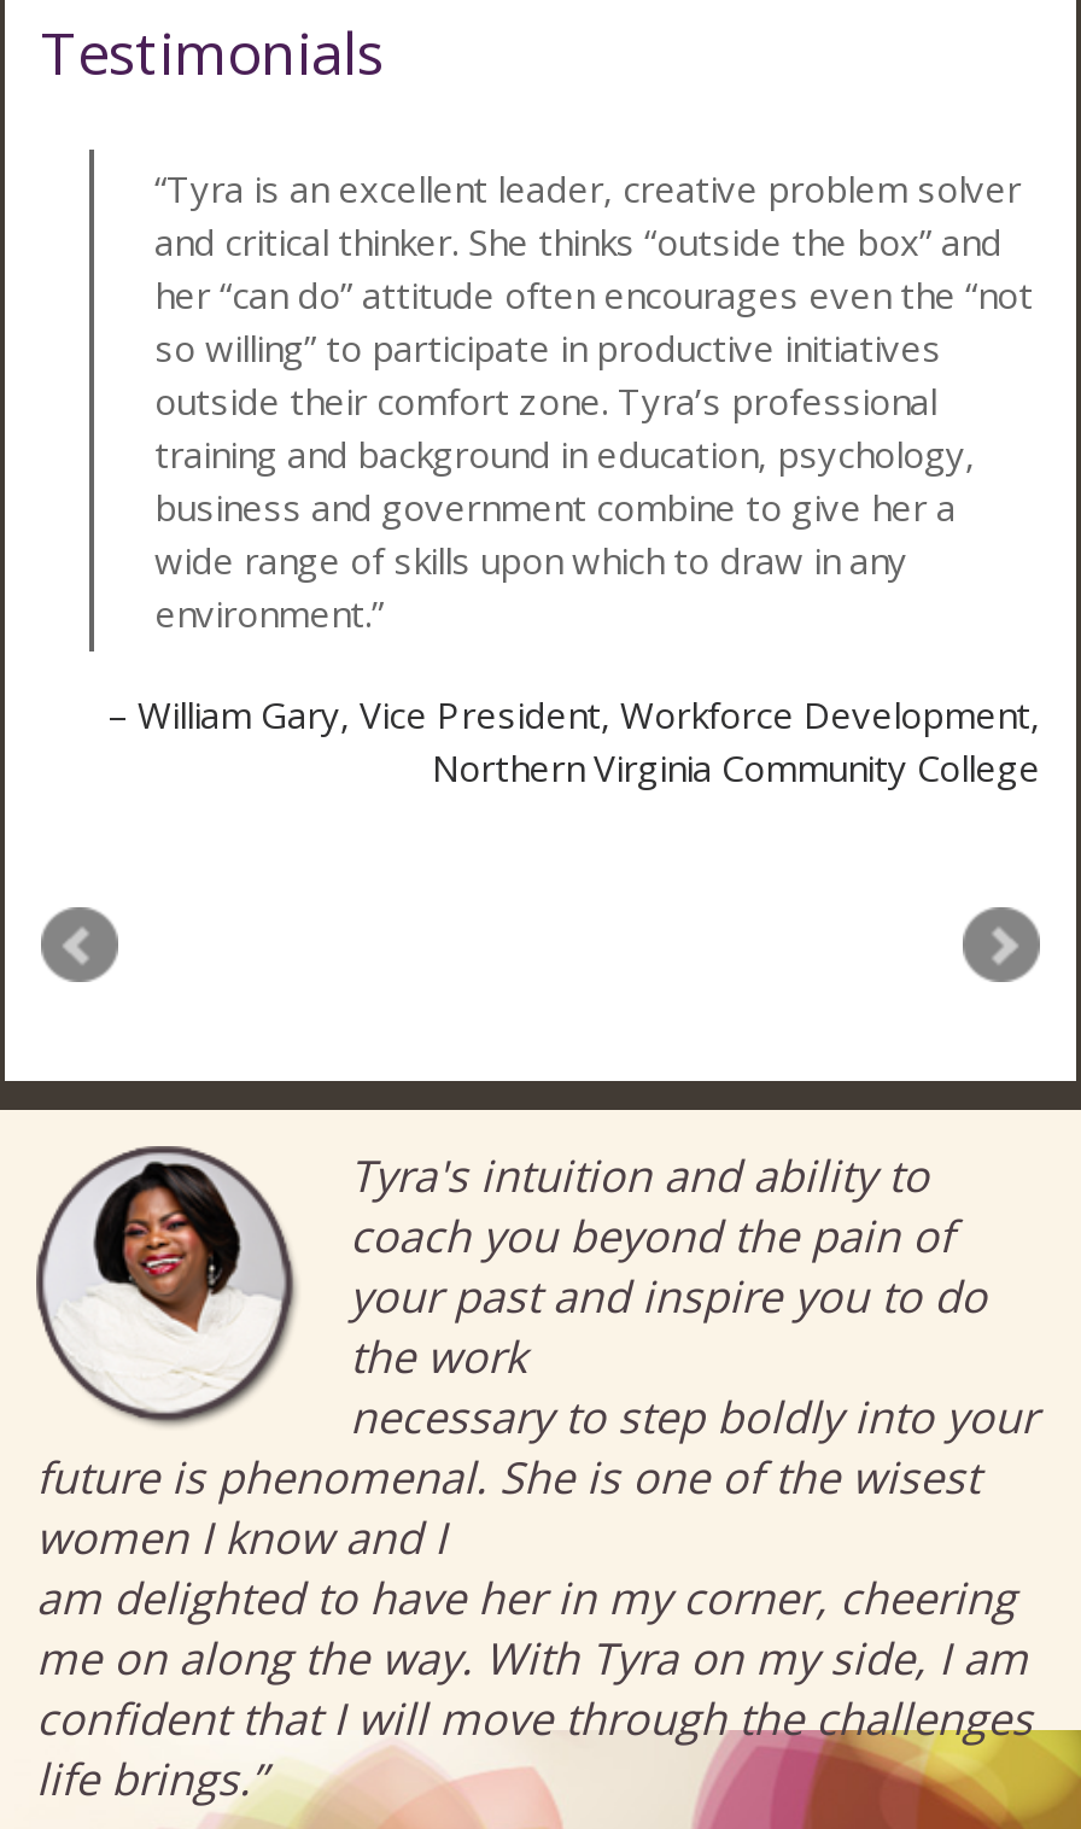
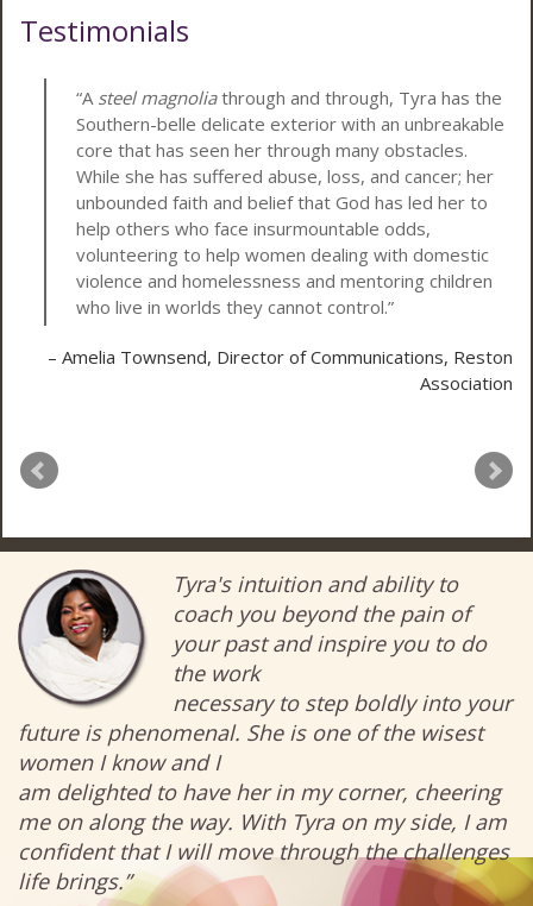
[154,163,1033,636] Tyra is an excellent leader, creative problem solver | and critical thinker. She thinks “outside the box” and | her “can do” attitude often encourages even the “not | so willing” to participate in productive initiatives | outside their comfort zone. Tyra’s professional | training and background in education, psychology, | business and government combine to give her a | wide range of skills upon which to draw in any | environment. -> [76,85,504,318] A steel magnolia through and through, Tyra has the | Southern-belle delicate exterior with an unbreakable | core that has seen her through many obstacles. | While she has suffered abuse, loss, and cancer; her | unbounded faith and belief that God has led her to | help others who face insurmountable odds, | volunteering to help women dealing with domestic | violence and homelessness and mentoring children | who live in worlds they cannot control.
[138,689,1040,791] William Gary Vice President Workforce Development | Northern Virginia Community College -> [62,344,513,394] Amelia Townsend Director of Communications Reston | Association

